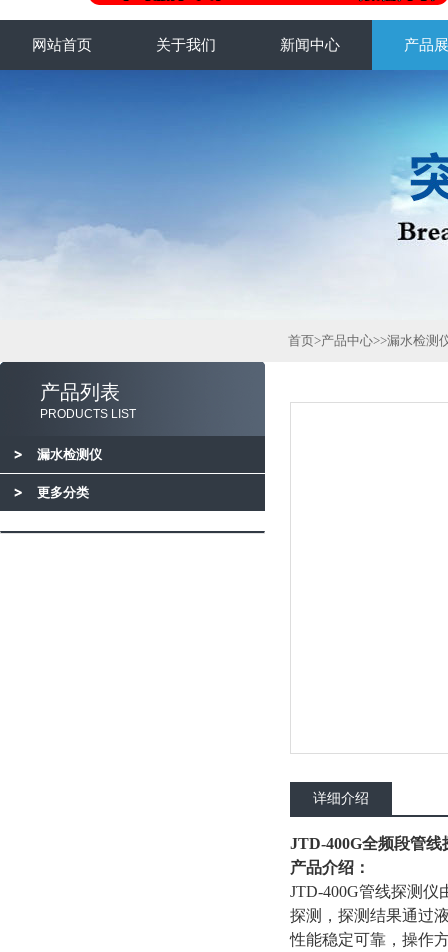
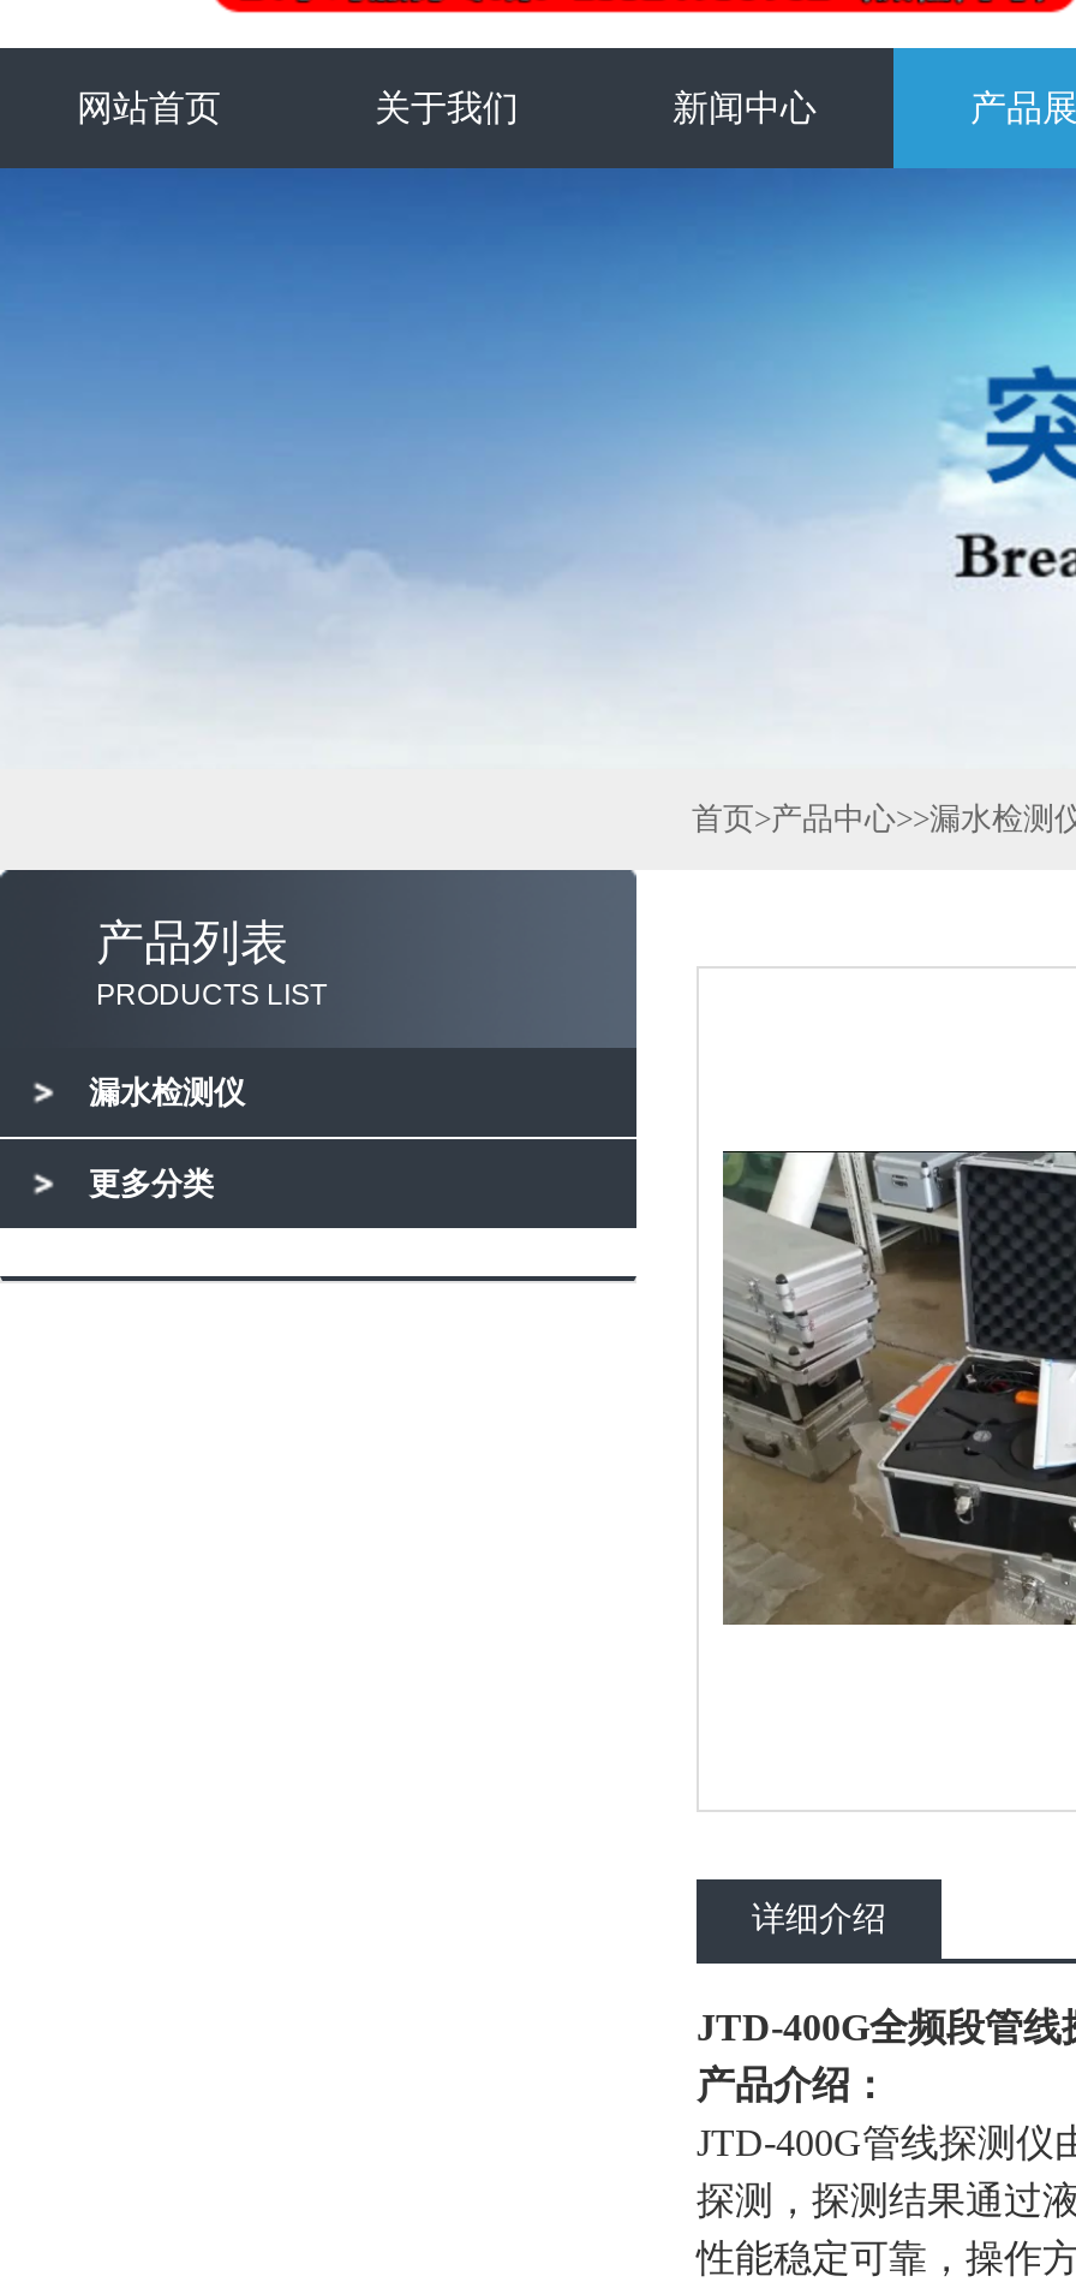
none -> [721,1149,1069,1627] [image]

